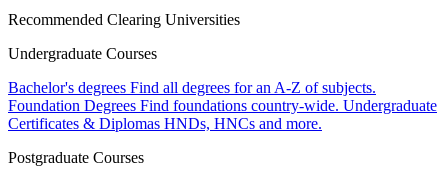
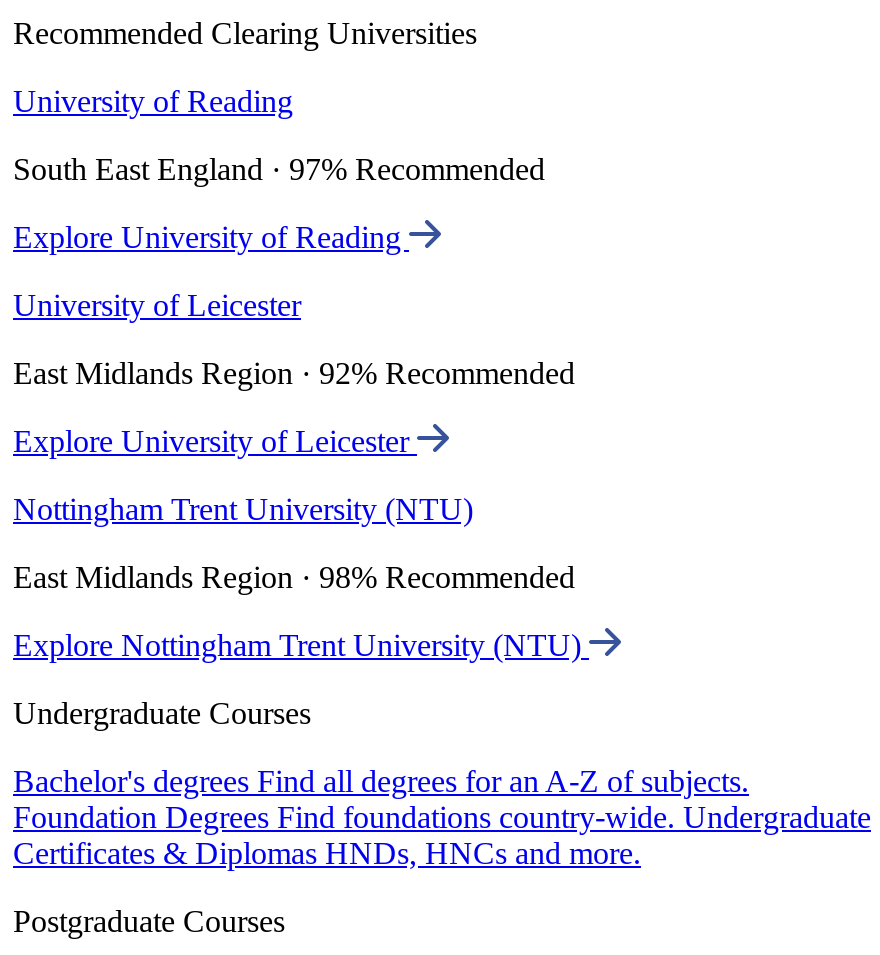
none -> [13,84,589,662] University of Reading | South East England · 97% Recommended | Explore University of Reading | University of Leicester | East Midlands Region · 92% Recommended | Explore University of Leicester | Nottingham Trent University (NTU) | East Midlands Region · 98% Recommended | Explore Nottingham Trent University (NTU)

